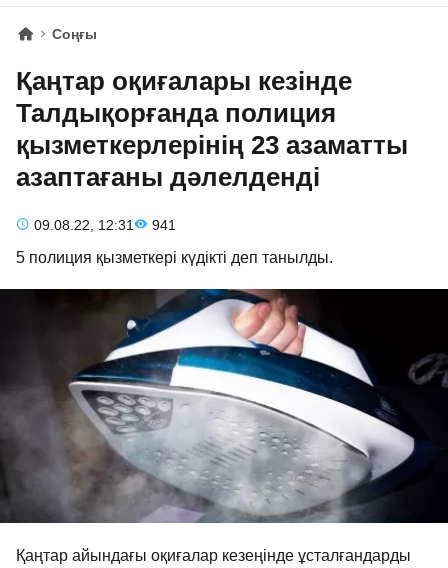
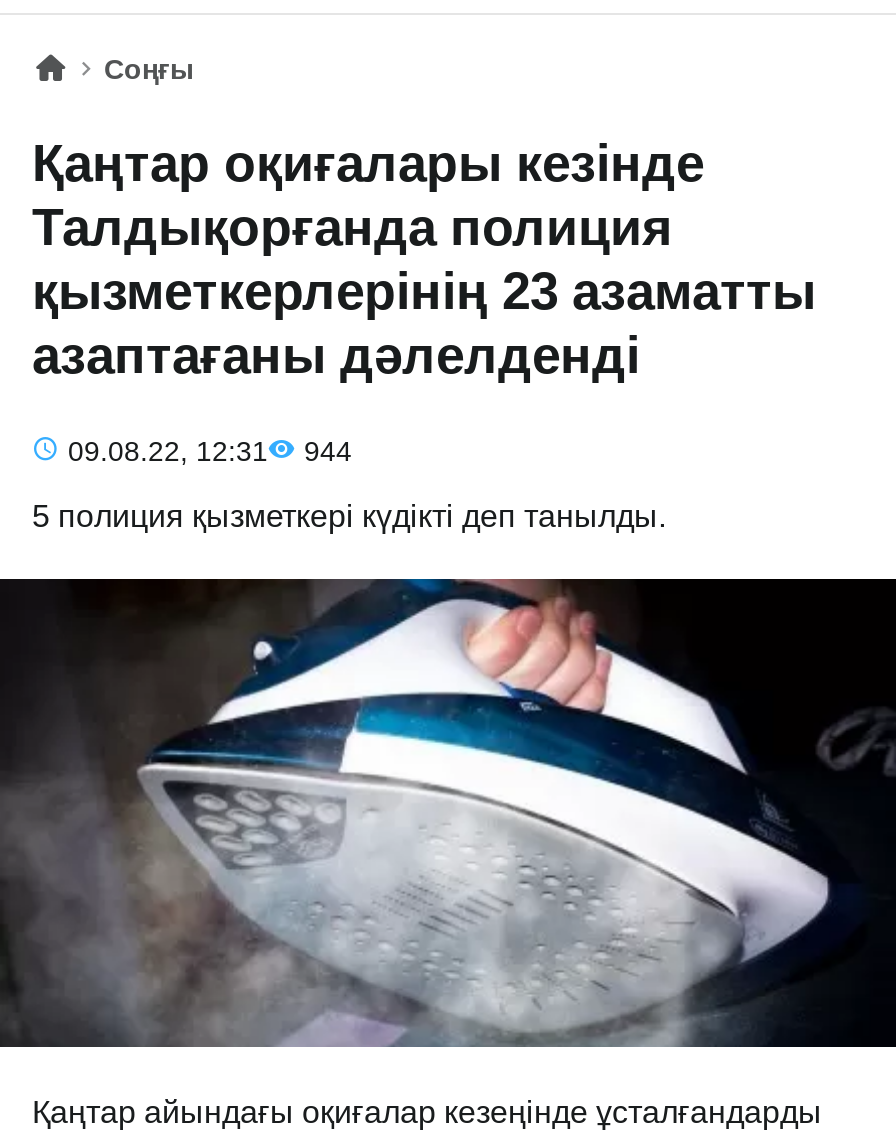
[34,217,176,233] 09.08.22, 12:31 941 -> [68,435,352,467] 09.08.22, 12:31 944

